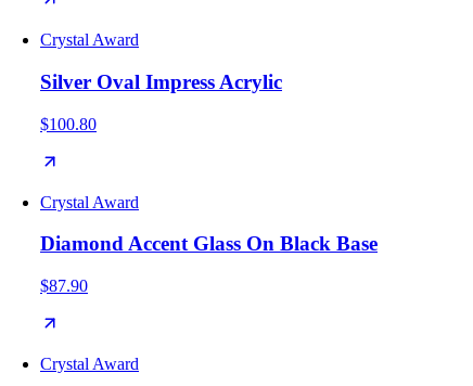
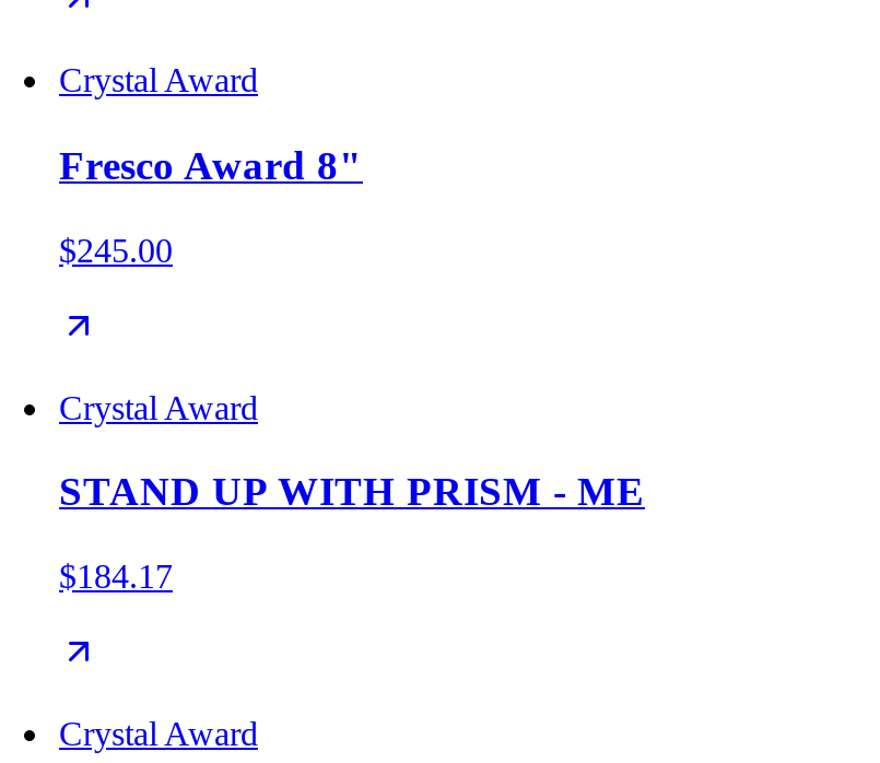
[40,70,282,93] Silver Oval Impress Acrylic -> [59,142,363,188] Fresco Award 8"
[40,114,97,133] $100.80 -> [59,231,173,268] $245.00
[40,232,378,255] Diamond Accent Glass On Black Base -> [59,469,645,514] STAND UP WITH PRISM - ME
[40,277,88,295] $87.90 -> [59,558,173,595] $184.17

